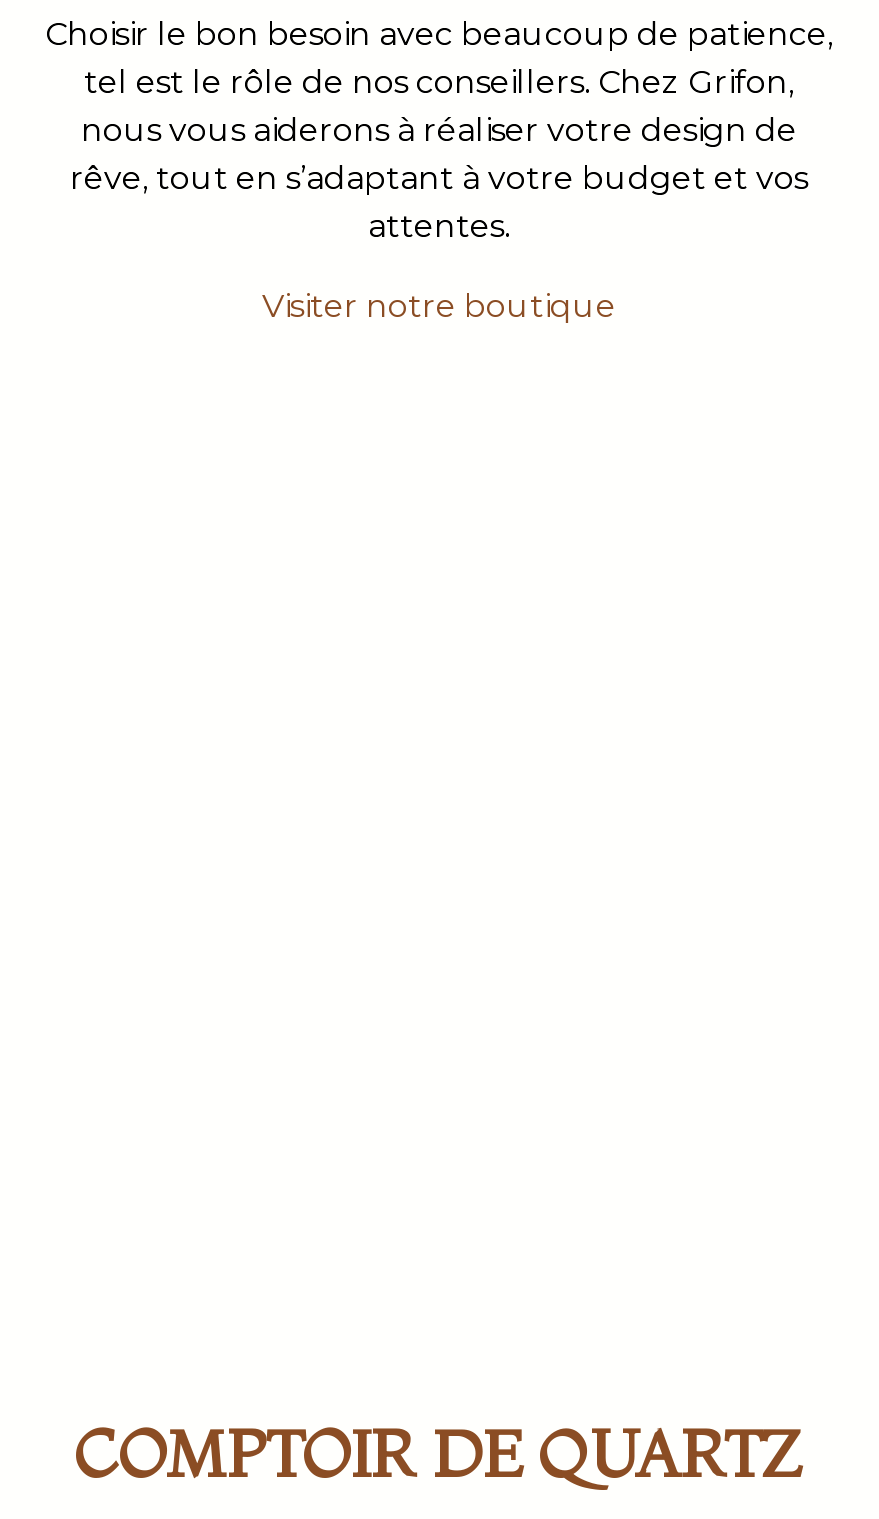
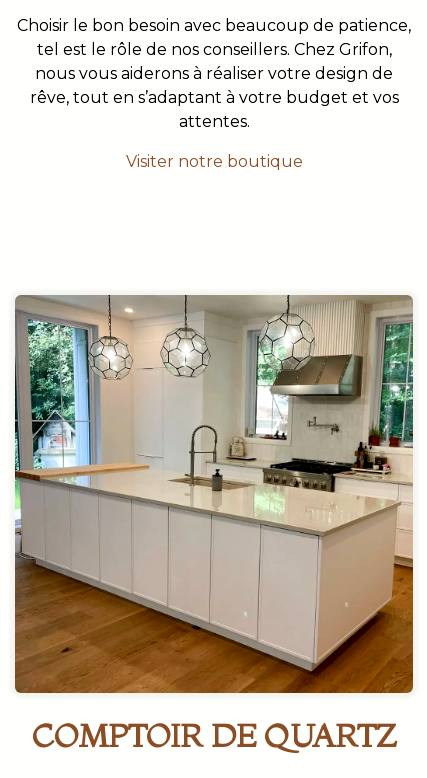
none -> [14,294,414,694] [image]

